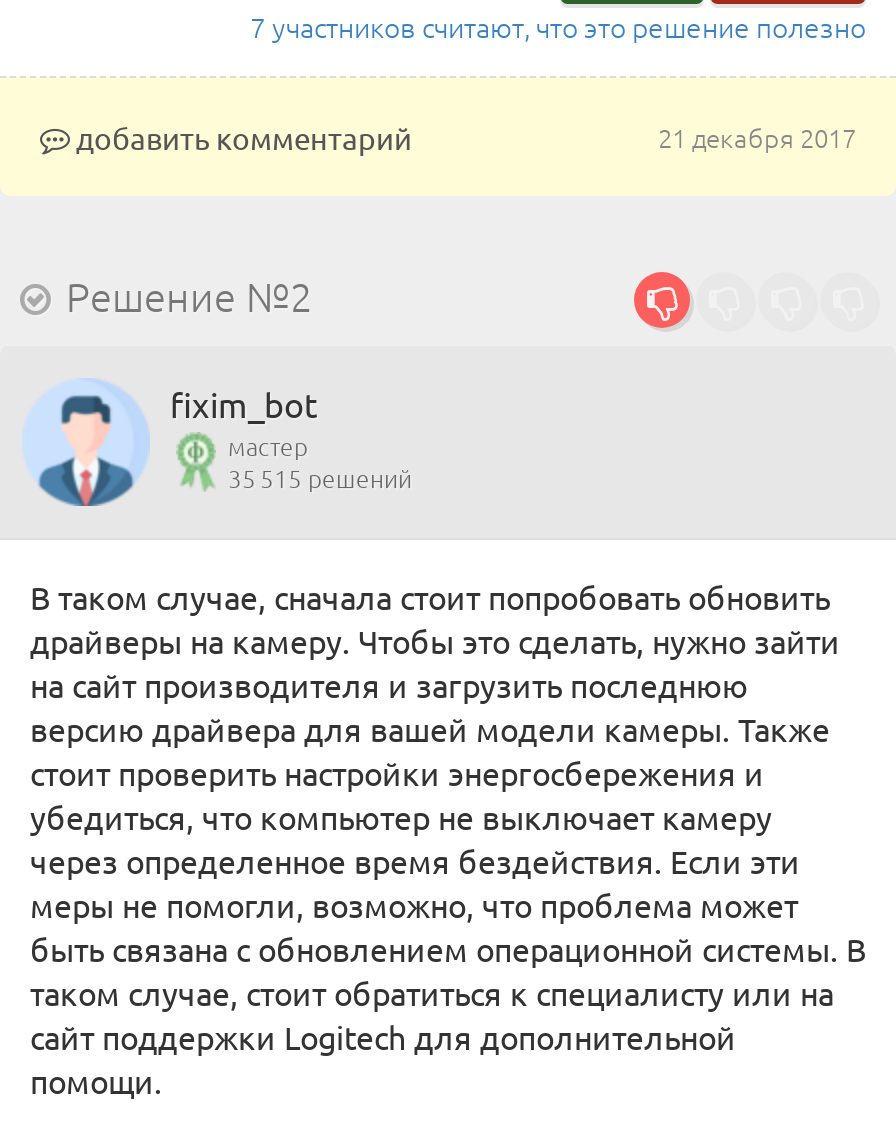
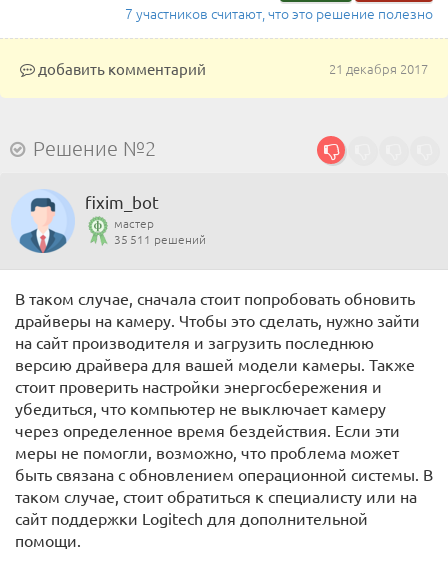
[228,462,412,494] 35 515 решений -> [114,231,206,247] 35 511 решений

